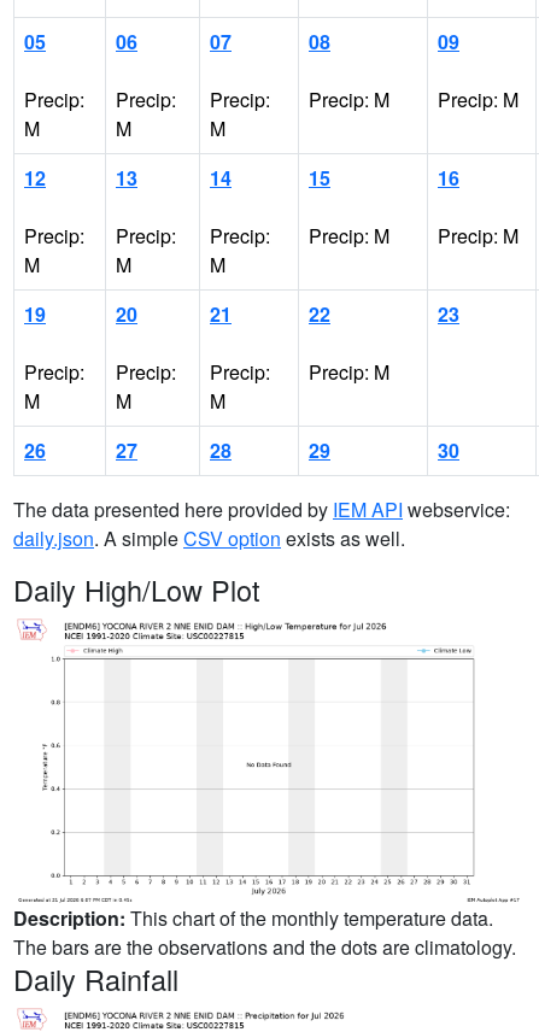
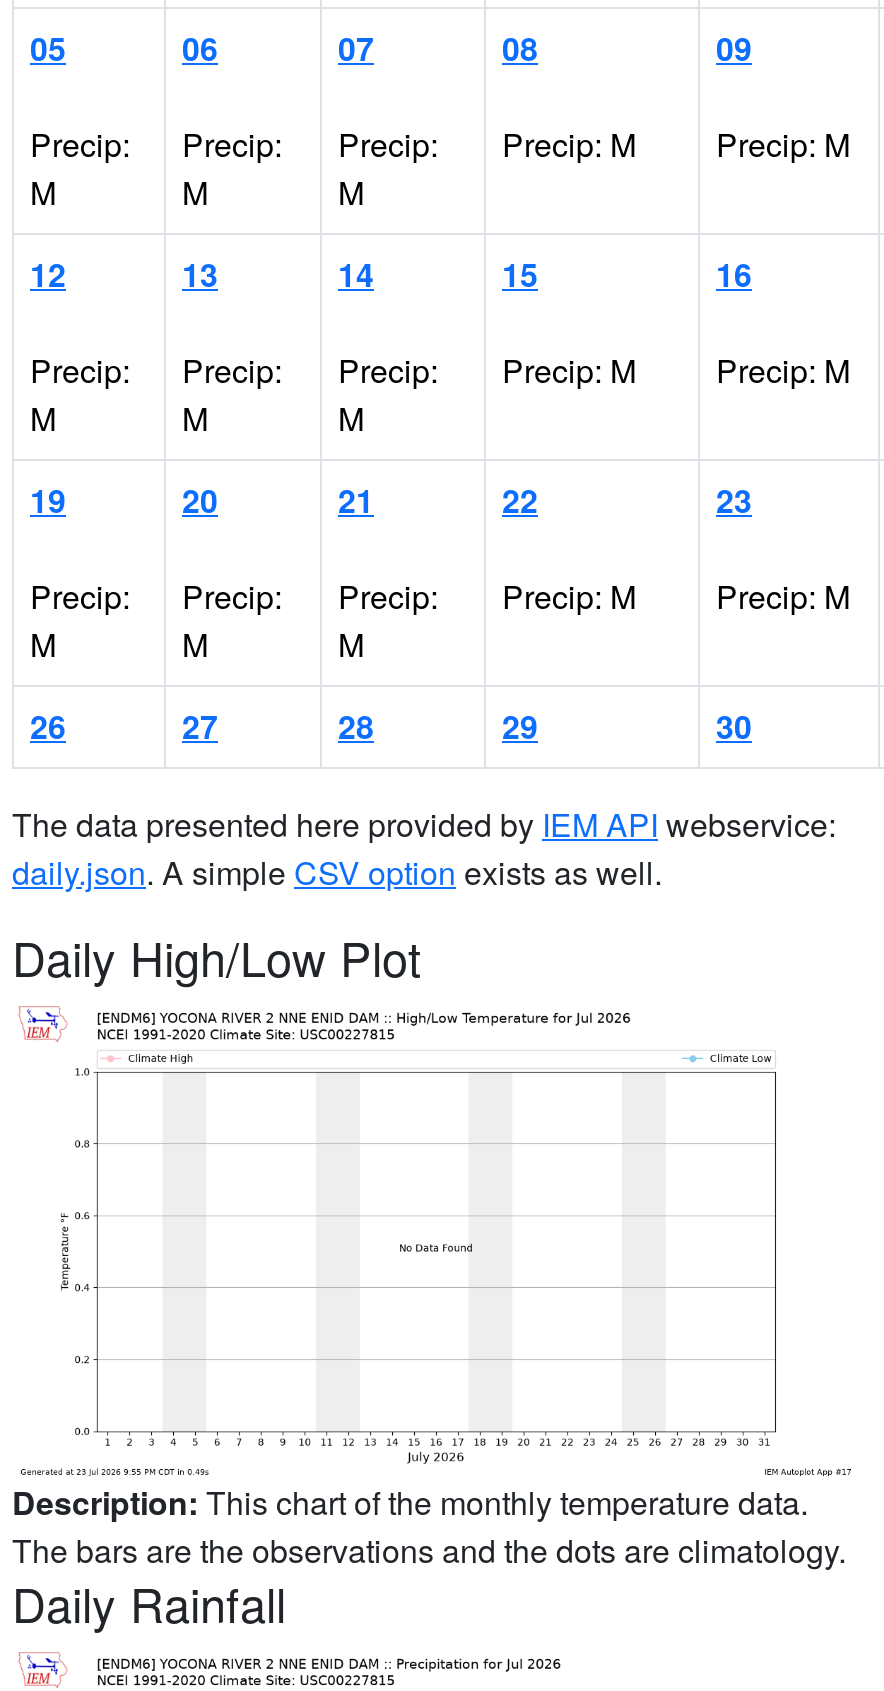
none -> [716,573,850,619] Precip: M

